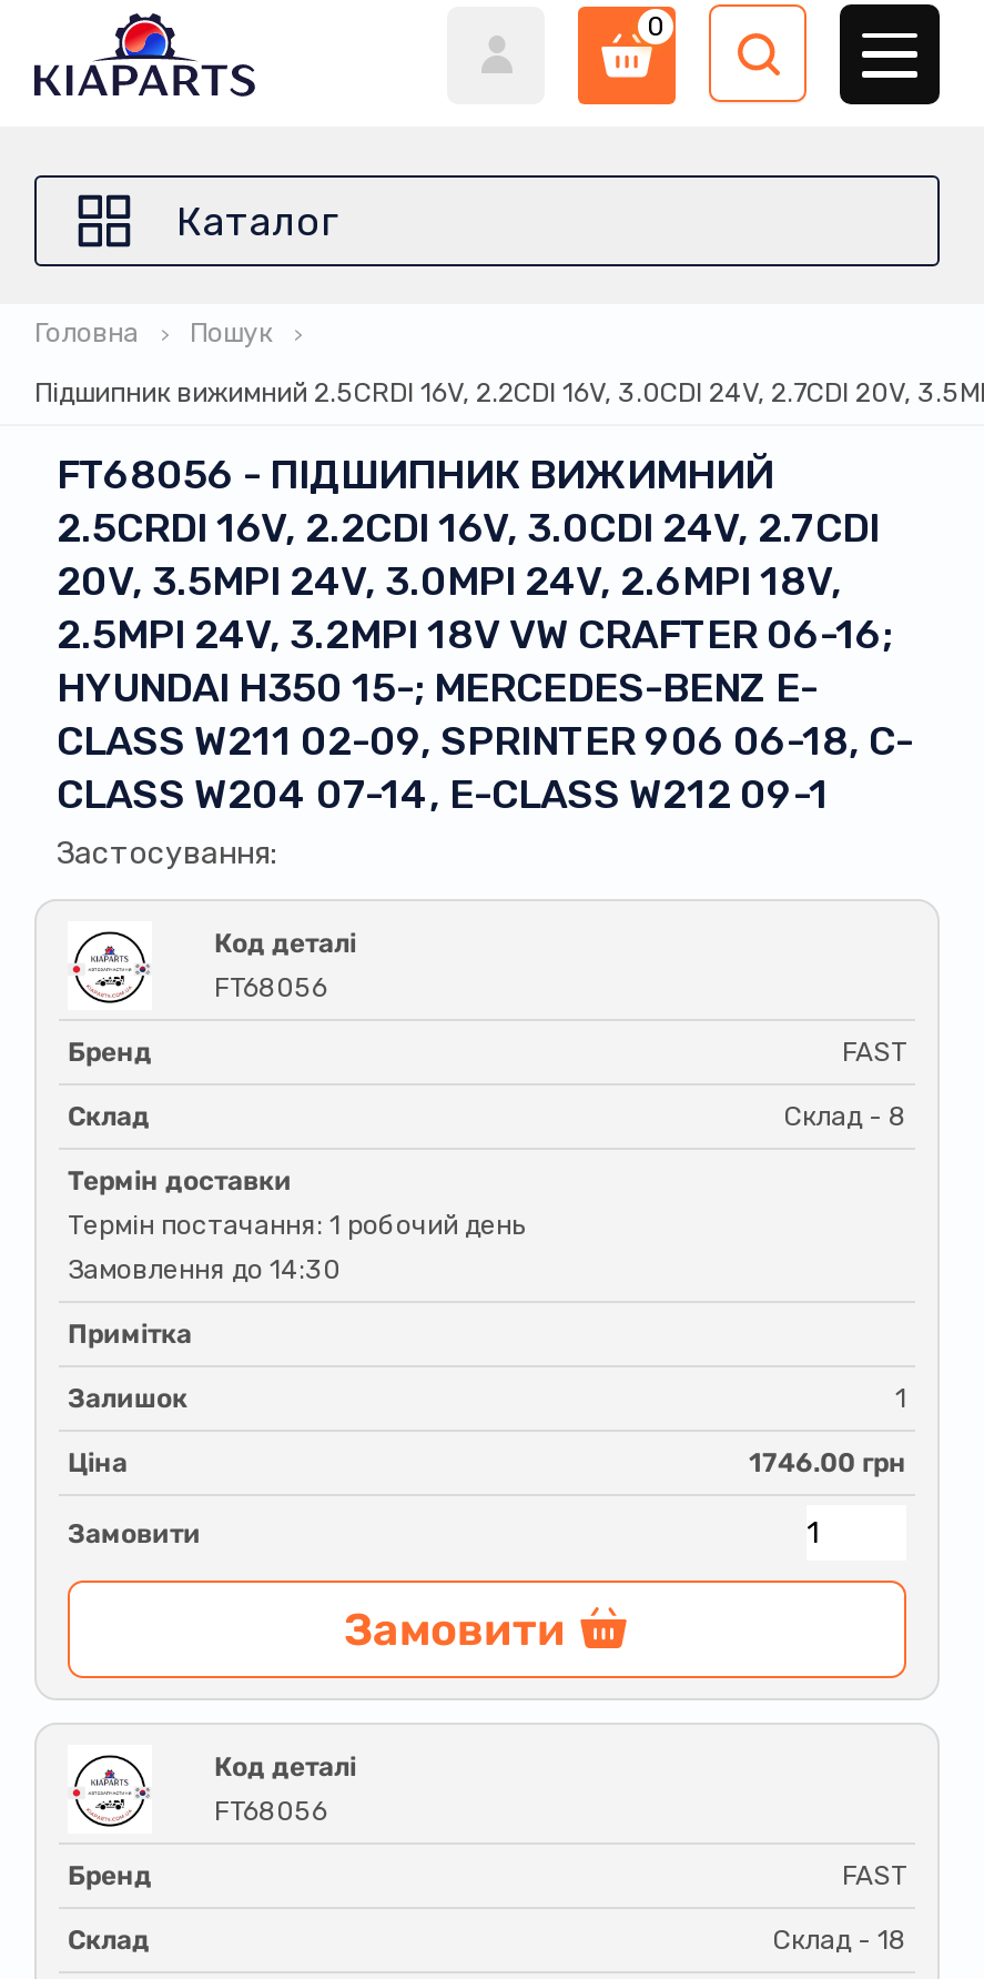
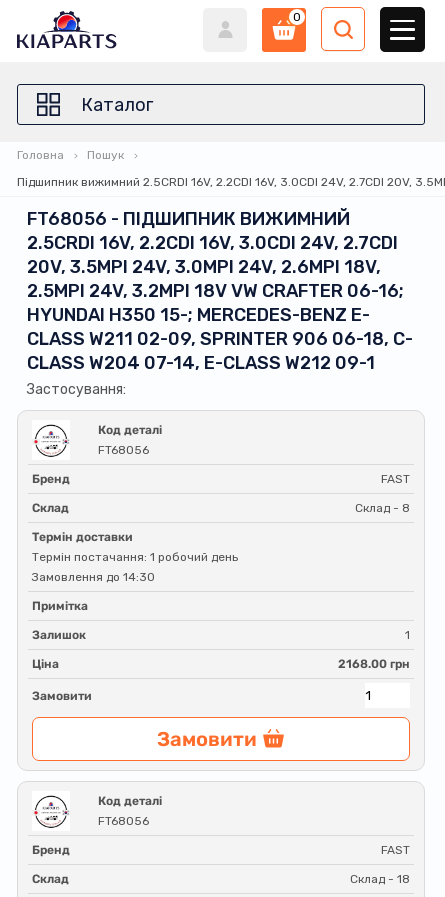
[749,1447,906,1478] 1746.00 грн -> [338,657,410,671] 2168.00 грн

